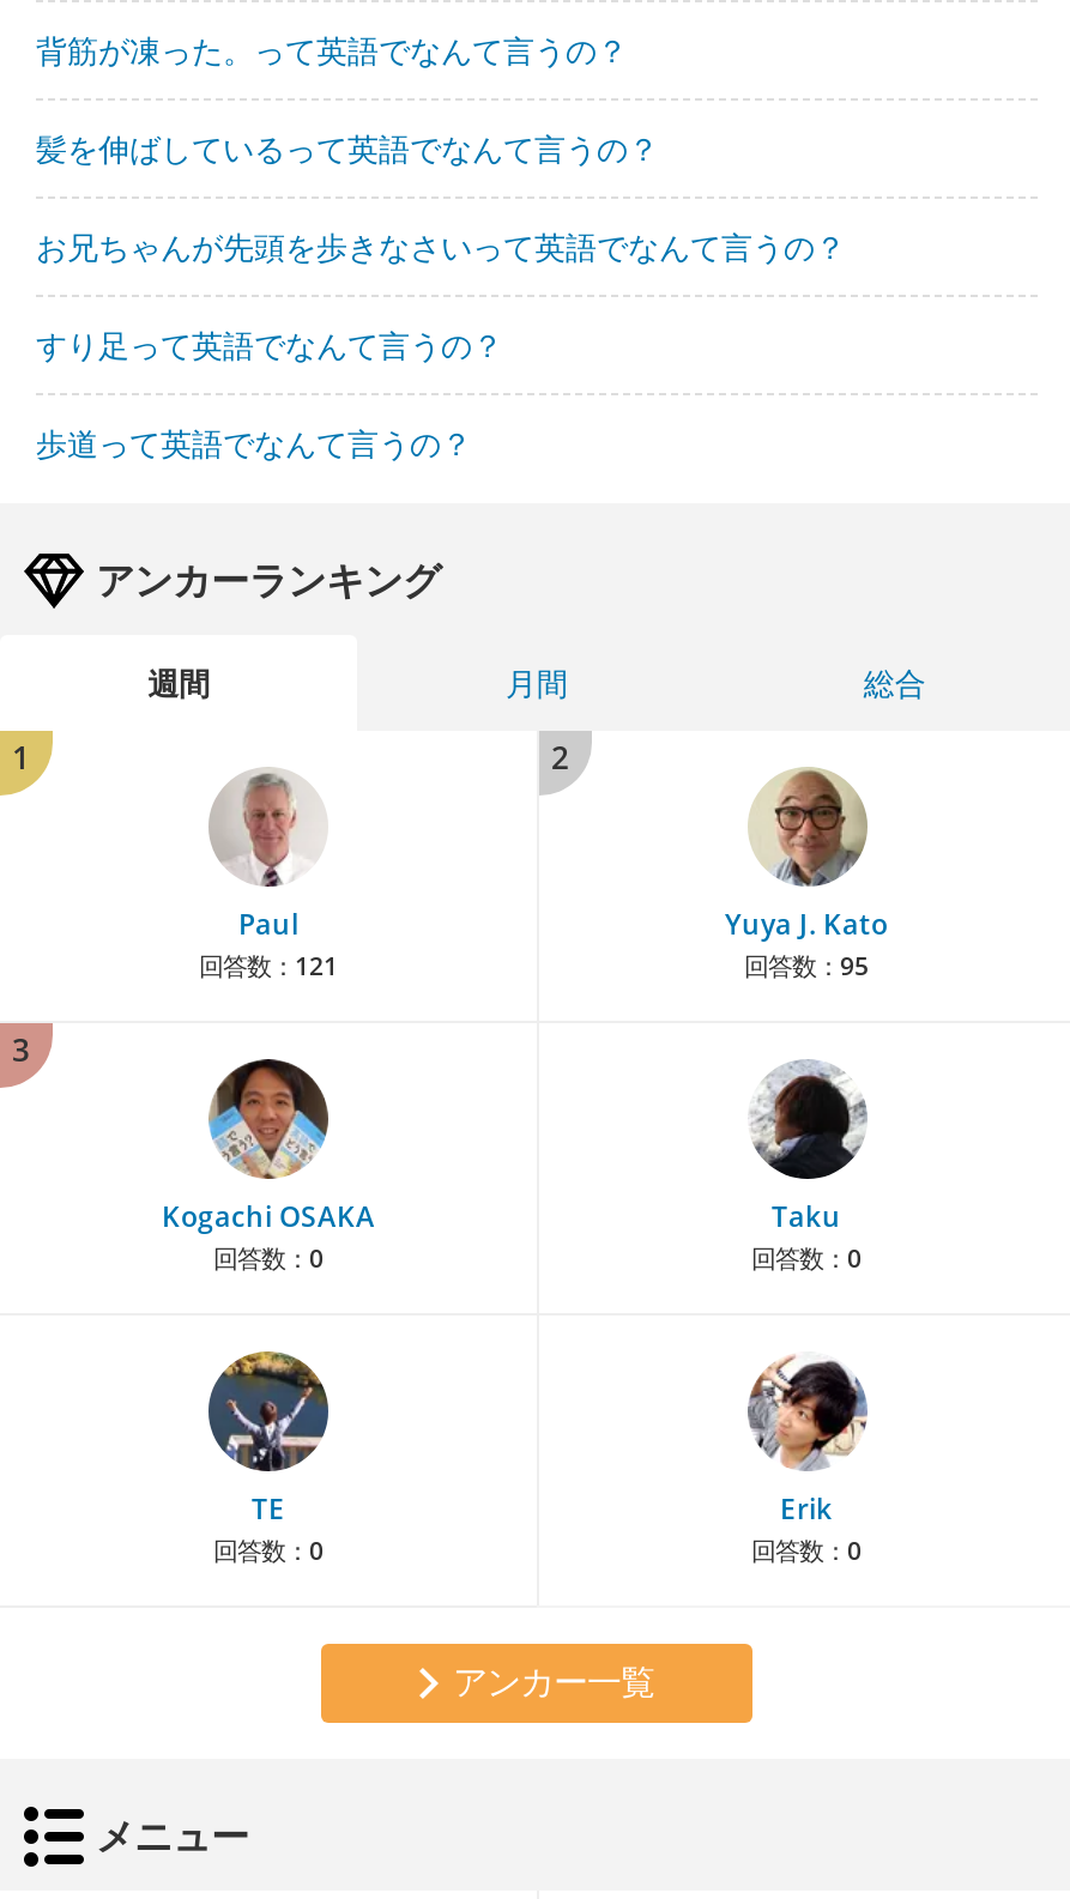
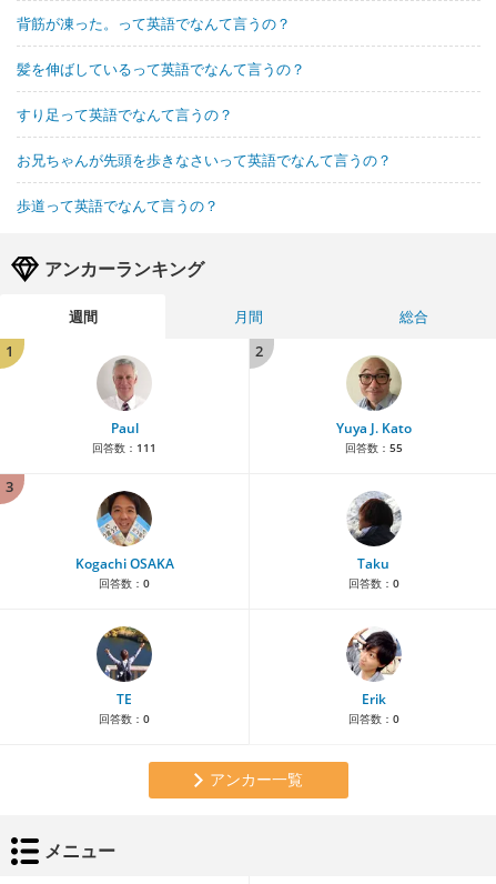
moved [36,225,846,268] -> [17,150,392,170]: お兄ちゃんが先頭を歩きなさいって英語でなんて言うの？
moved [36,323,503,367] -> [17,104,233,124]: すり足って英語でなんて言うの？
[199,949,338,982] 回答数：121 -> [92,440,156,455] 回答数：111
[744,949,869,982] 回答数：95 -> [345,440,402,455] 回答数：55

